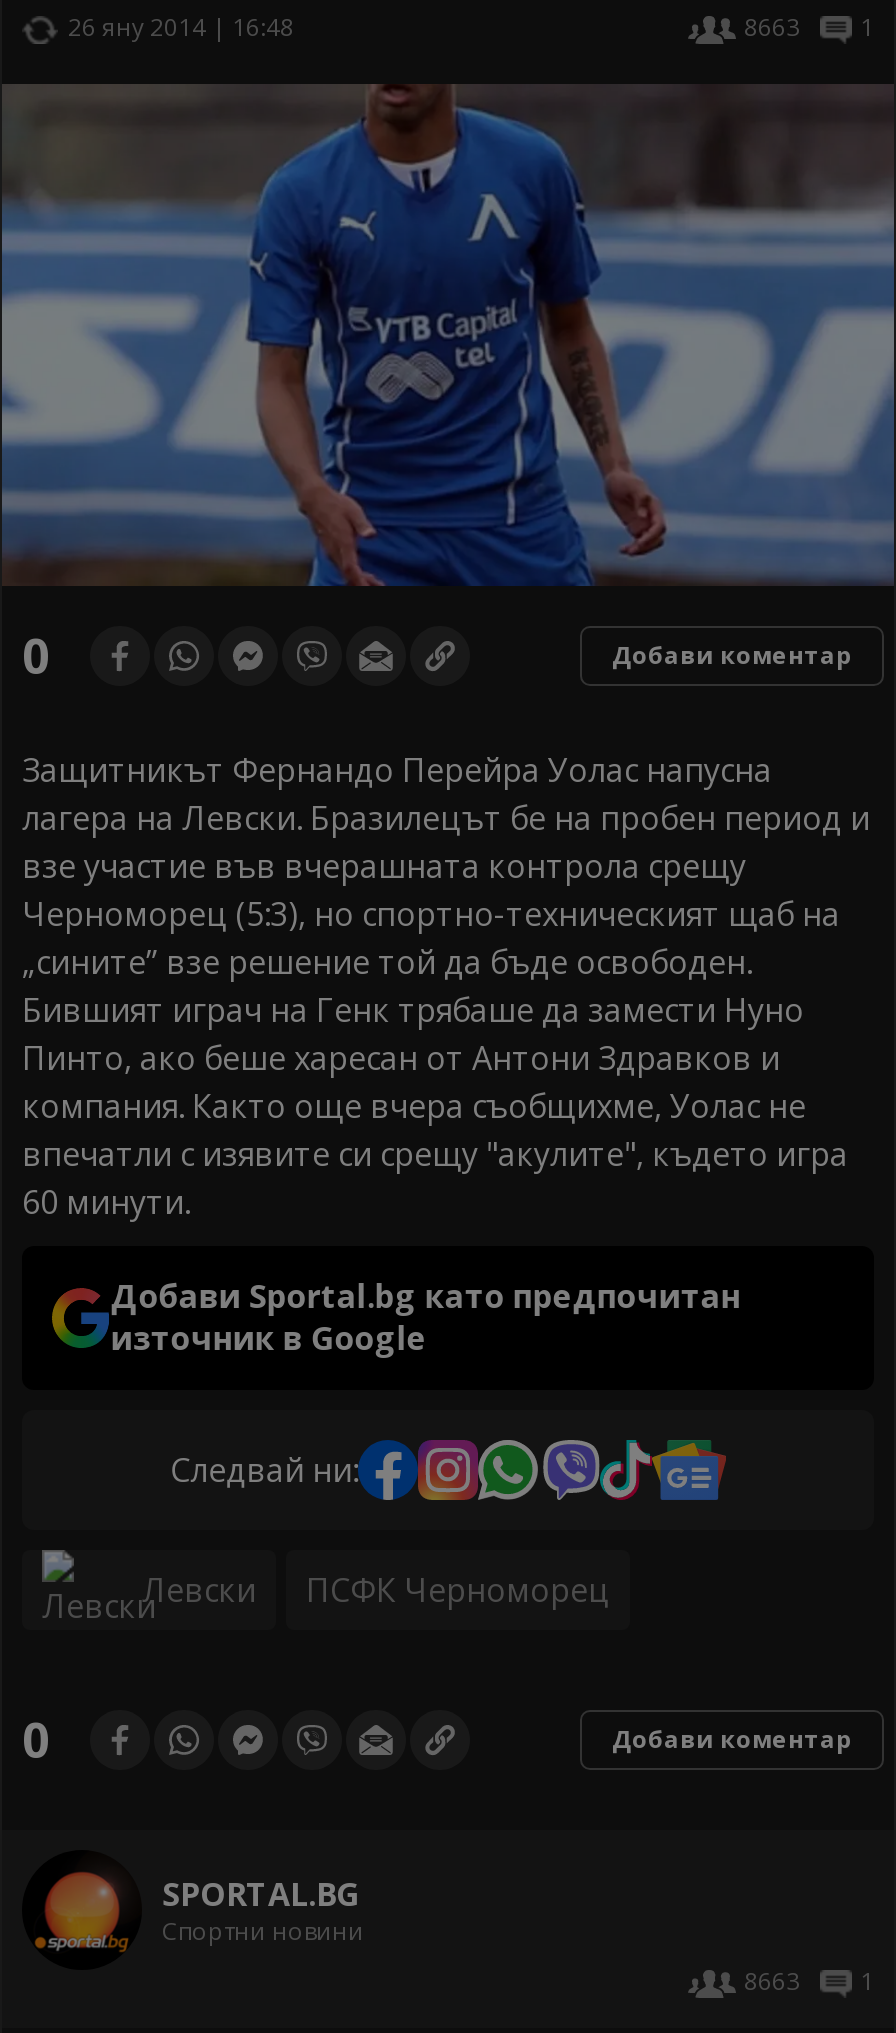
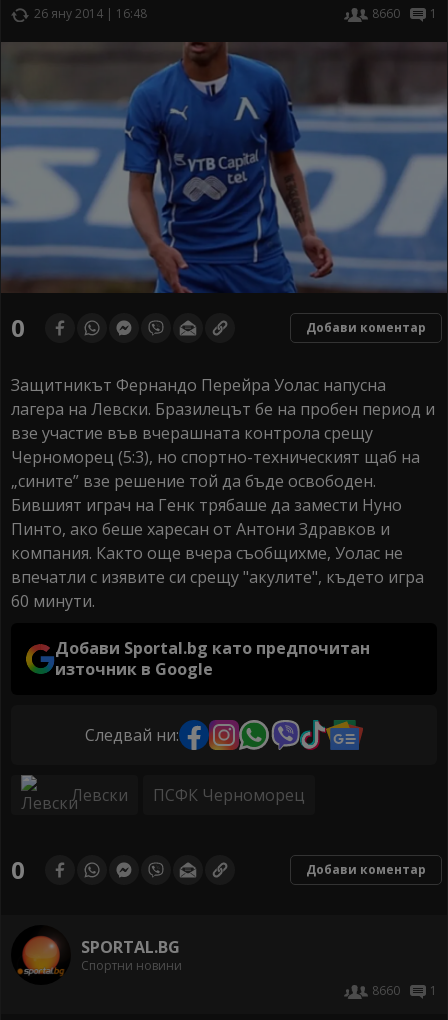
[744,10,874,44] 8663 1 -> [372,5,437,22] 8660 1
[744,1964,874,1998] 8663 1 -> [372,982,437,999] 8660 1

